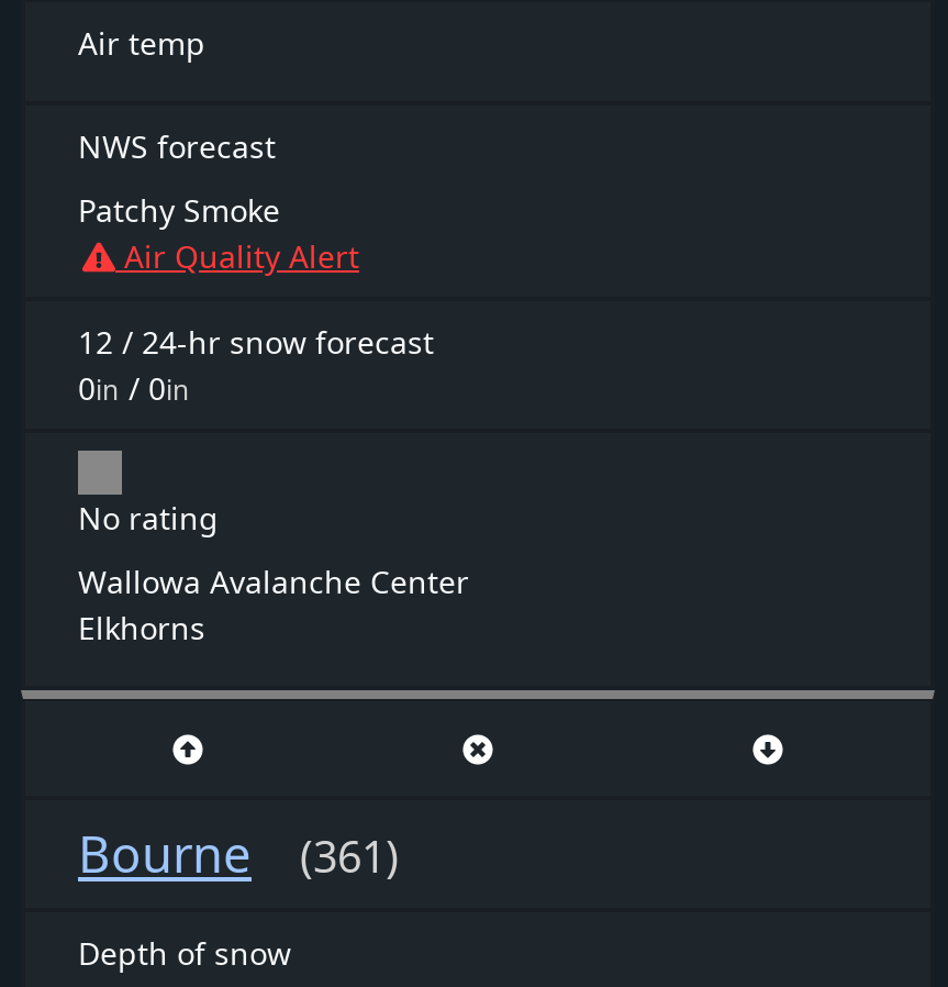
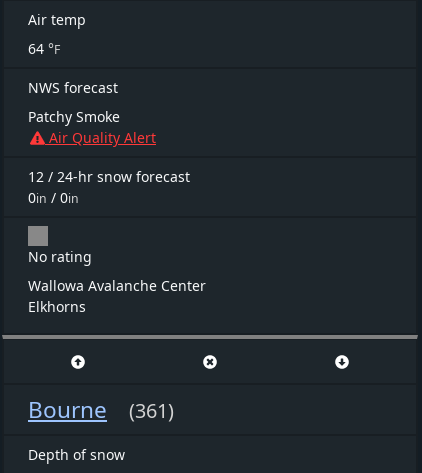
none -> [28,39,60,58] 64 °F

